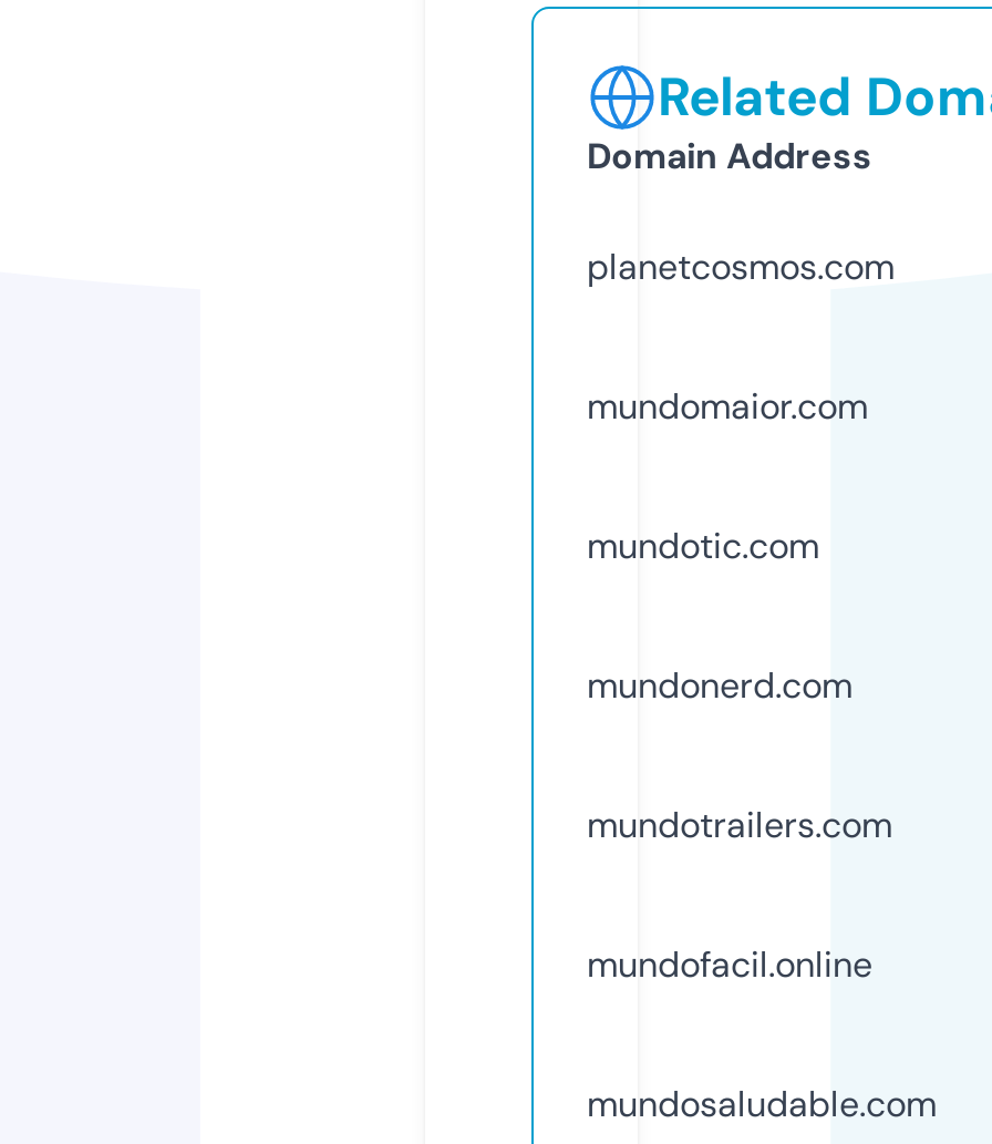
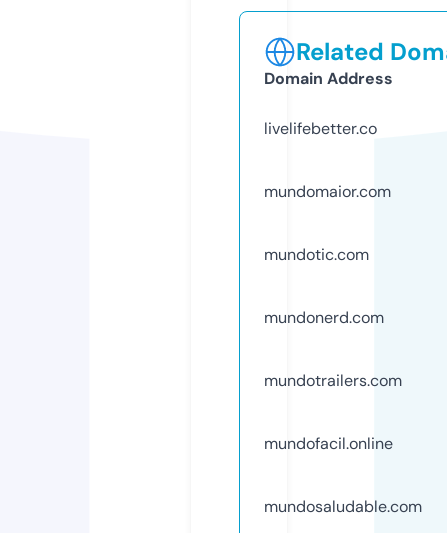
[587,243,895,290] planetcosmos.com -> [264,118,377,139] livelifebetter.co

